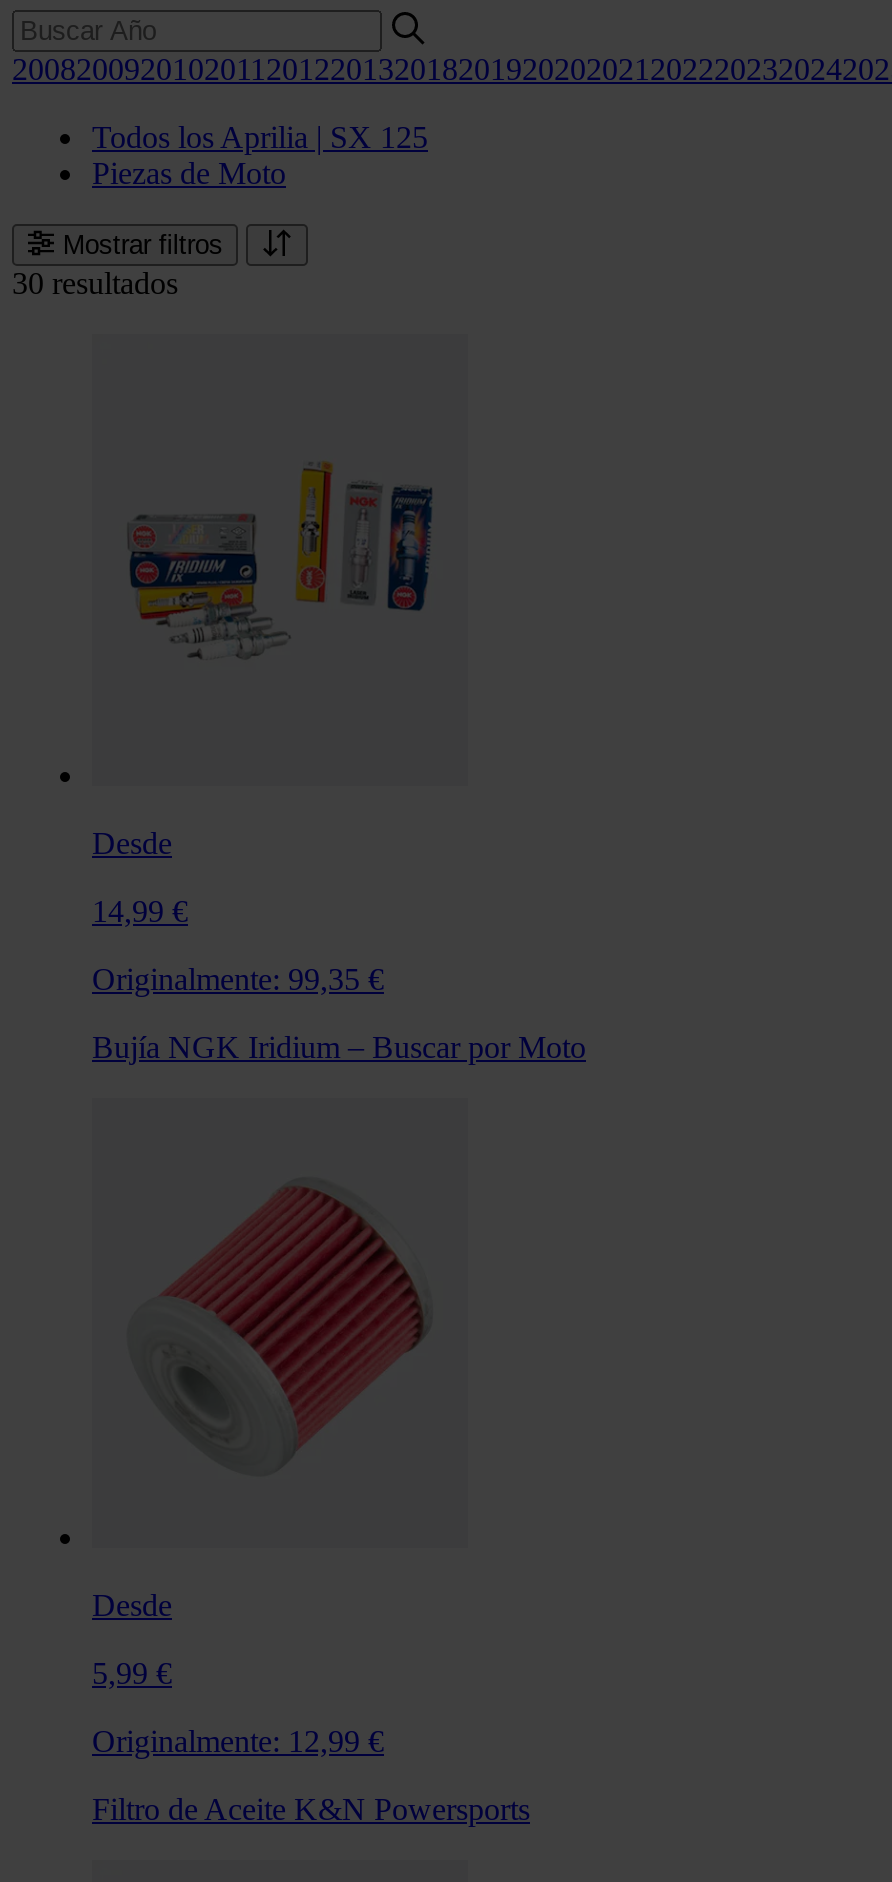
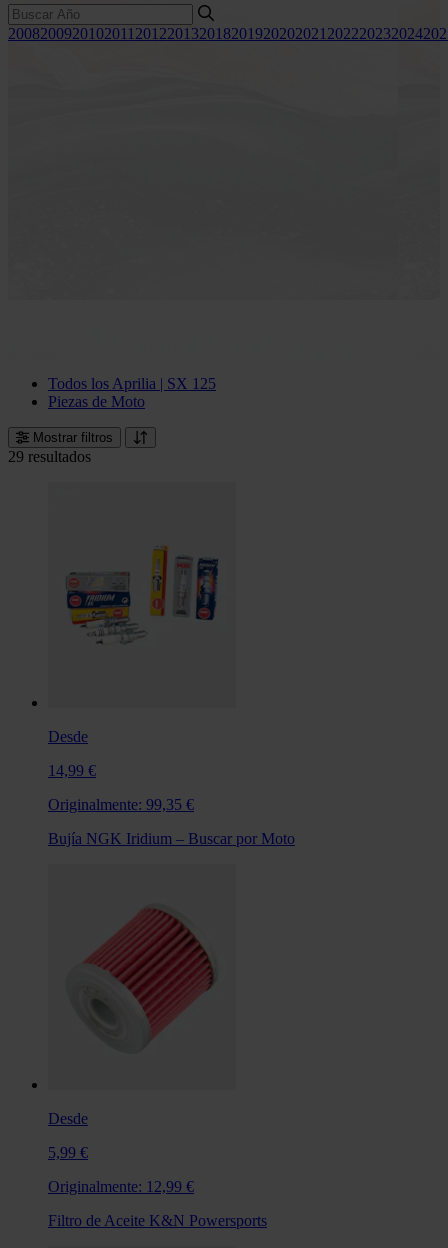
[12,265,178,299] 30 resultados -> [8,448,91,465] 29 resultados

